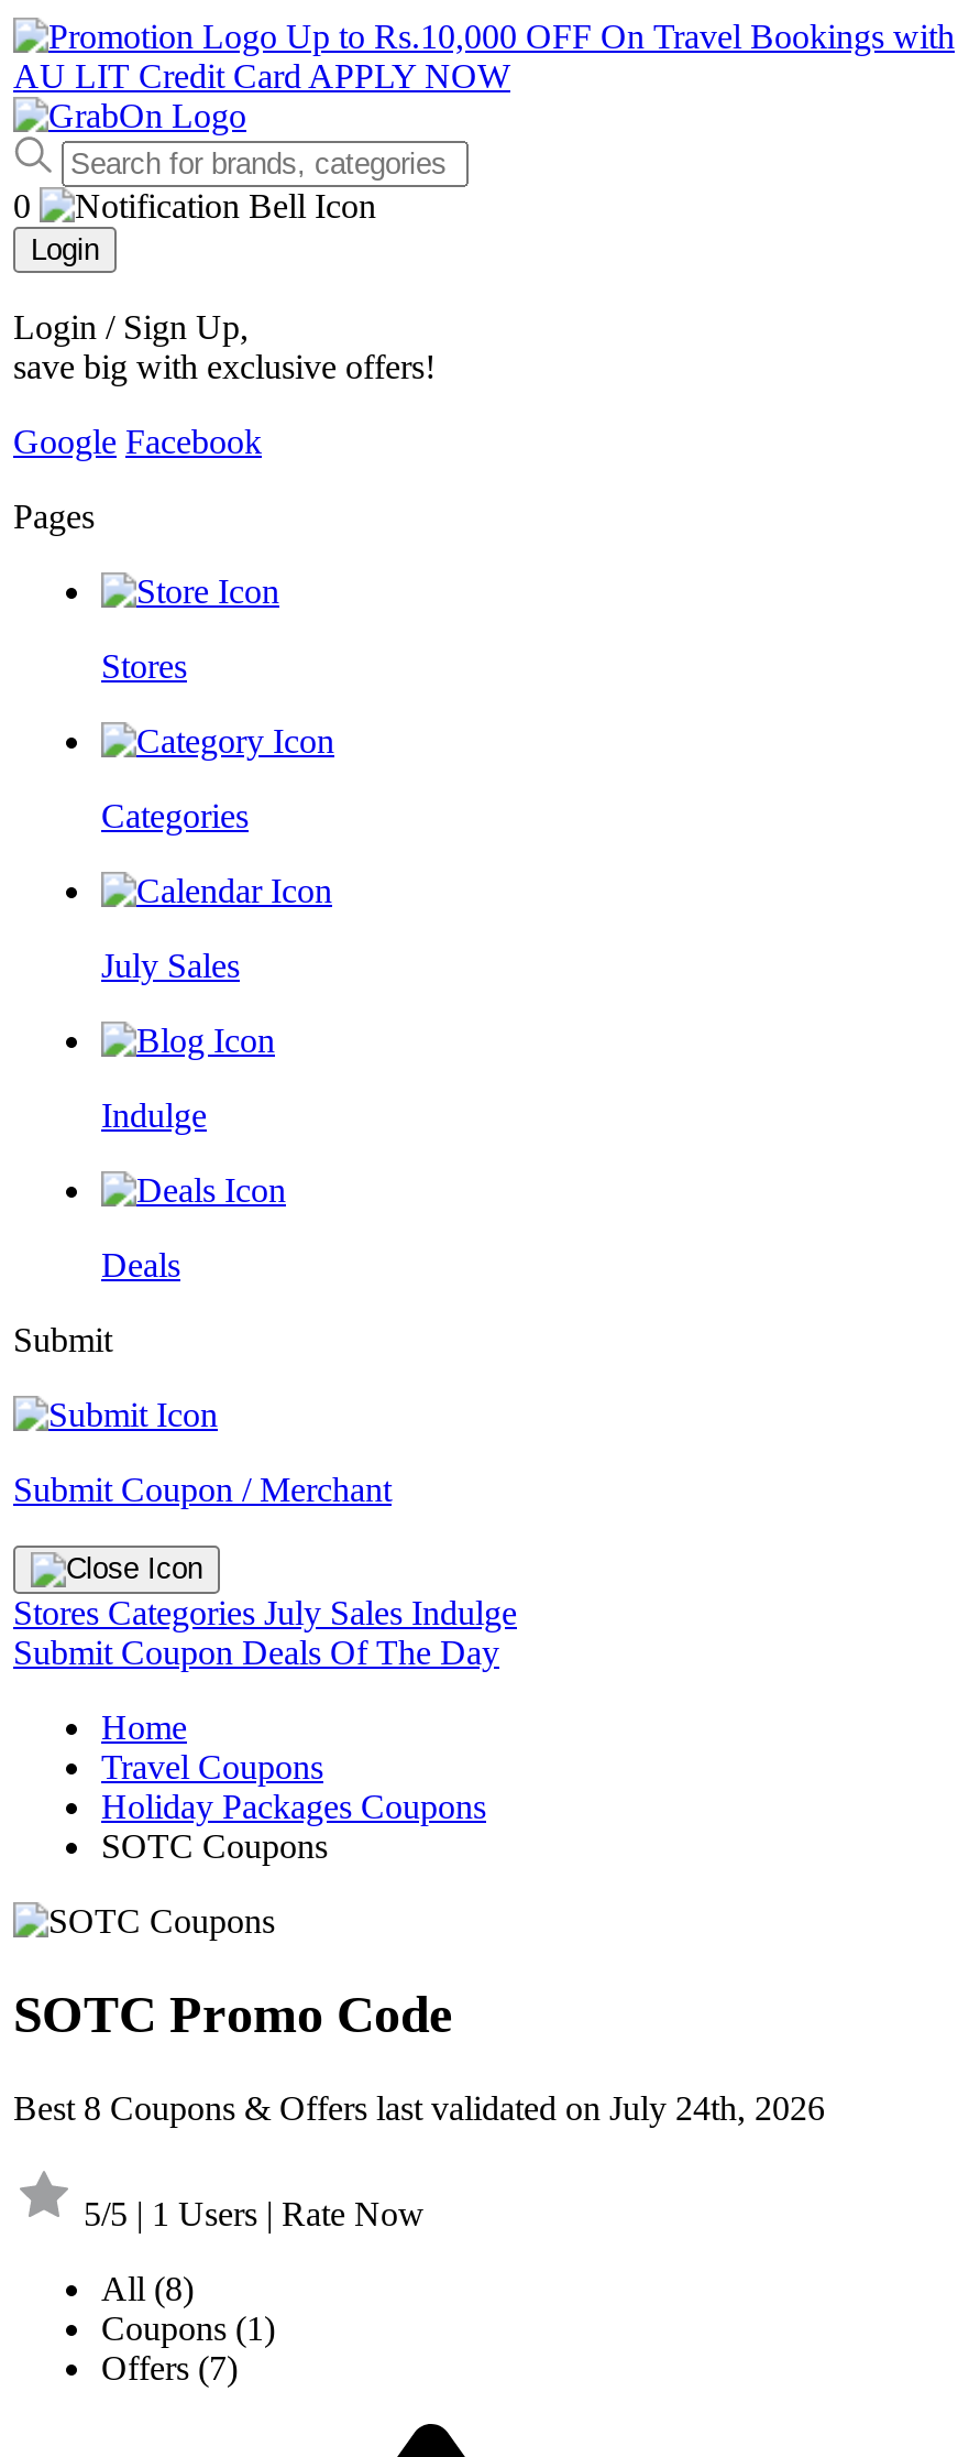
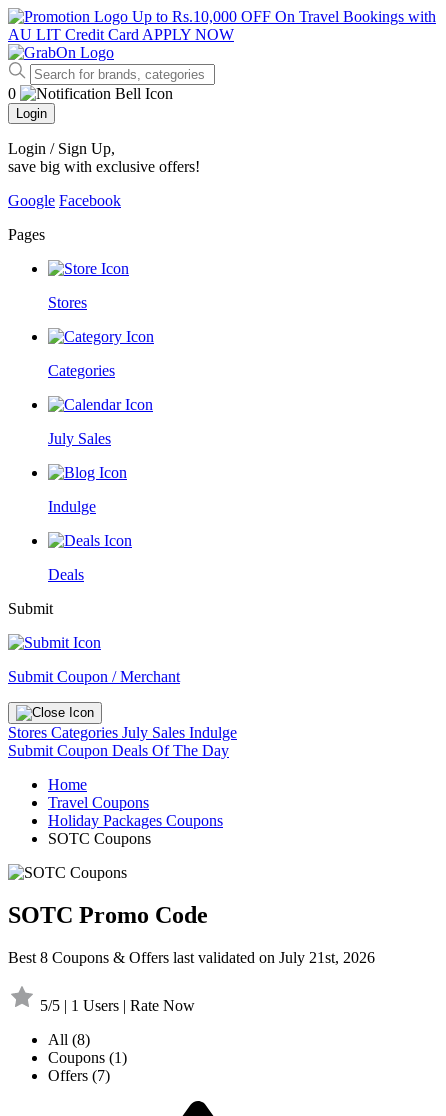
[13,2089,825,2126] Best 8 Coupons & Offers last validated on July 24th, 2026 -> [8,949,375,966] Best 8 Coupons & Offers last validated on July 21st, 2026

